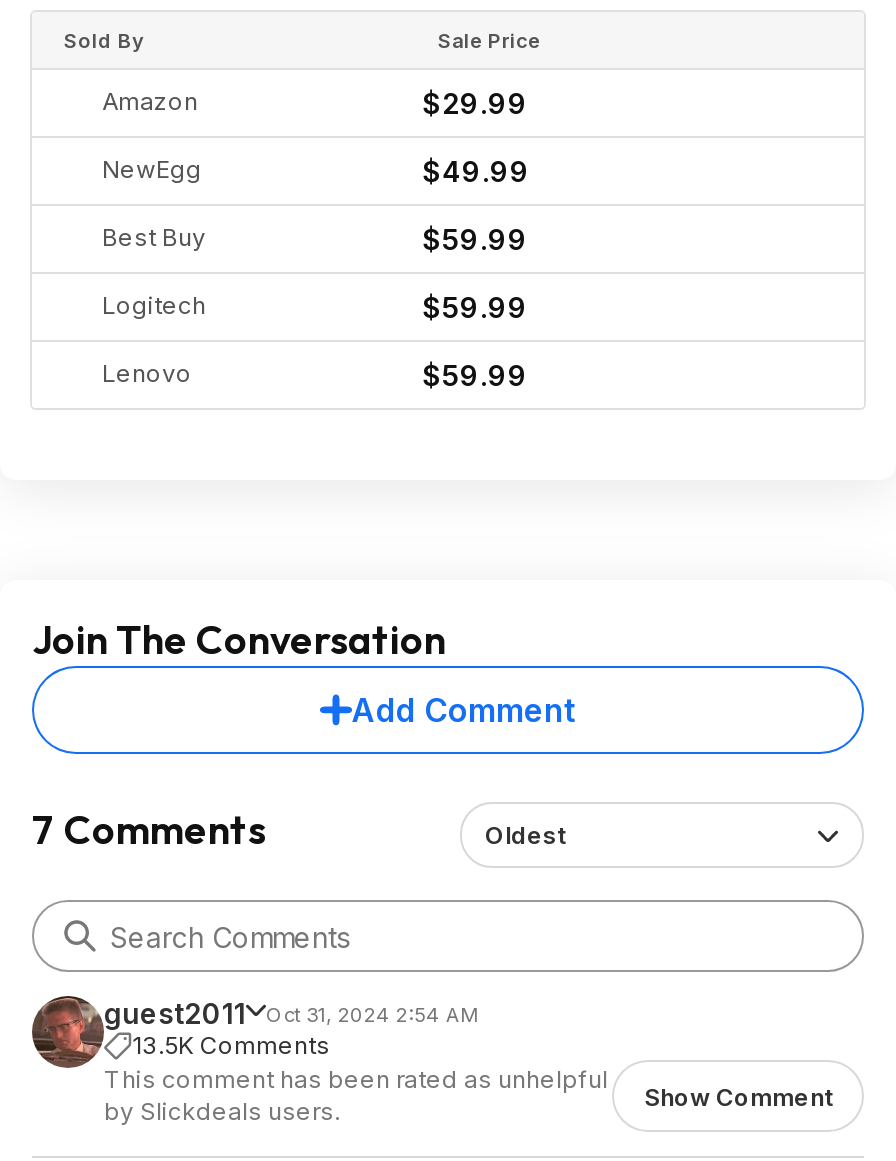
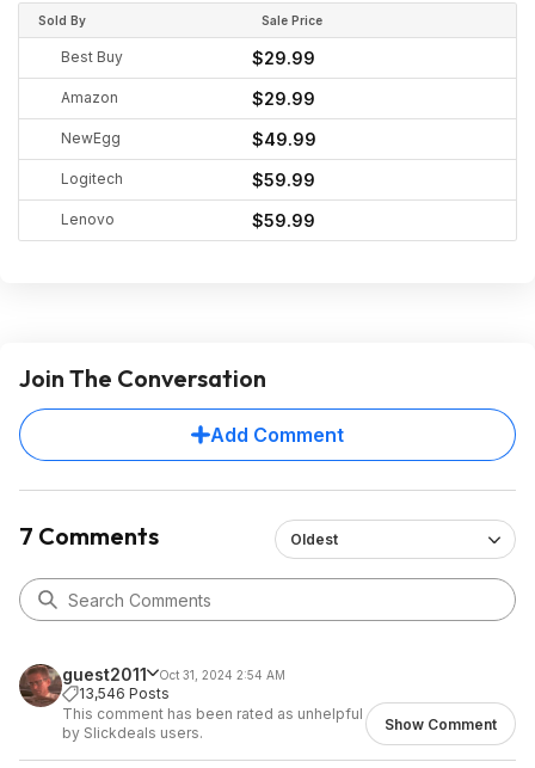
none -> [61,48,315,68] Best Buy | $29.99
[102,222,528,256] Best Buy | $59.99 -> none
[132,1030,330,1060] 13.5K Comments -> [79,684,170,702] 13,546 Posts

